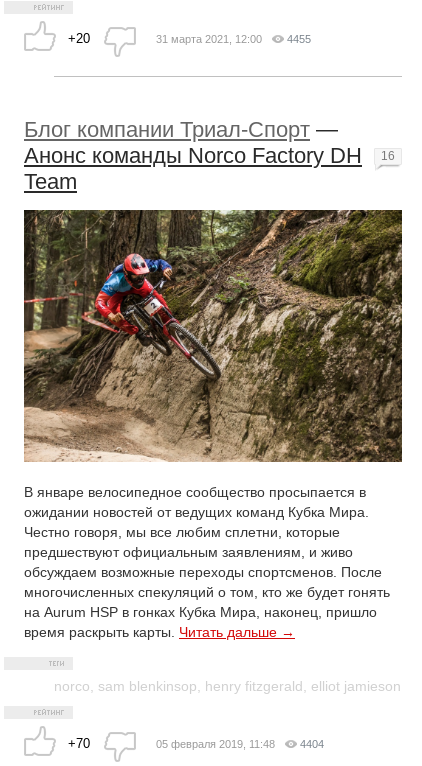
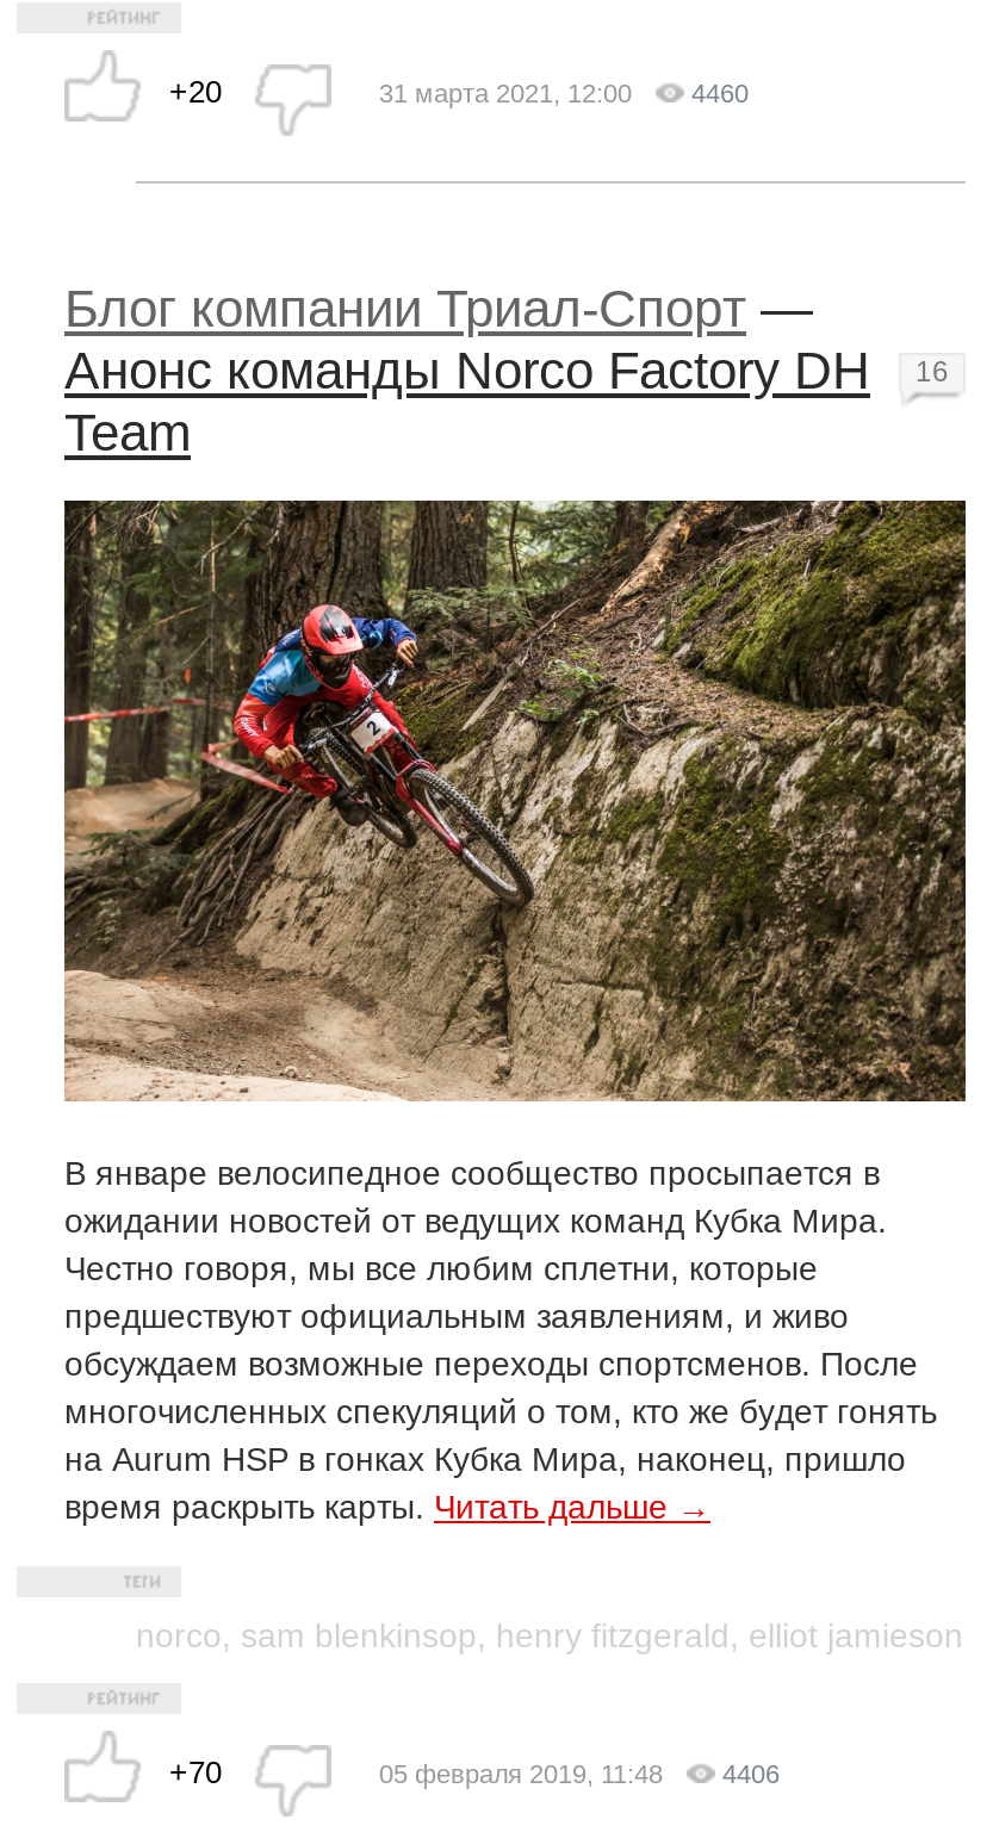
[287,33,311,45] 4455 -> [691,78,749,107] 4460
[300,738,324,750] 4404 -> [722,1759,780,1787] 4406

